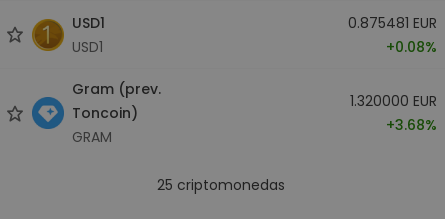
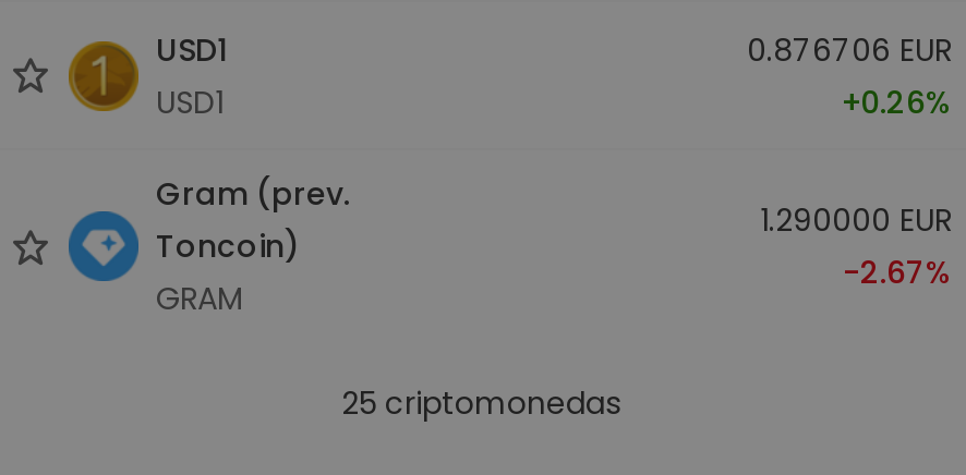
[348,12,437,32] 0.875481 EUR -> [747,27,952,71] 0.876706 EUR
[386,36,437,56] +0.08% -> [841,80,952,123] +0.26%
[350,91,437,111] 1.320000 EUR -> [760,198,952,242] 1.290000 EUR
[386,115,437,135] +3.68% -> [843,251,952,294] -2.67%

